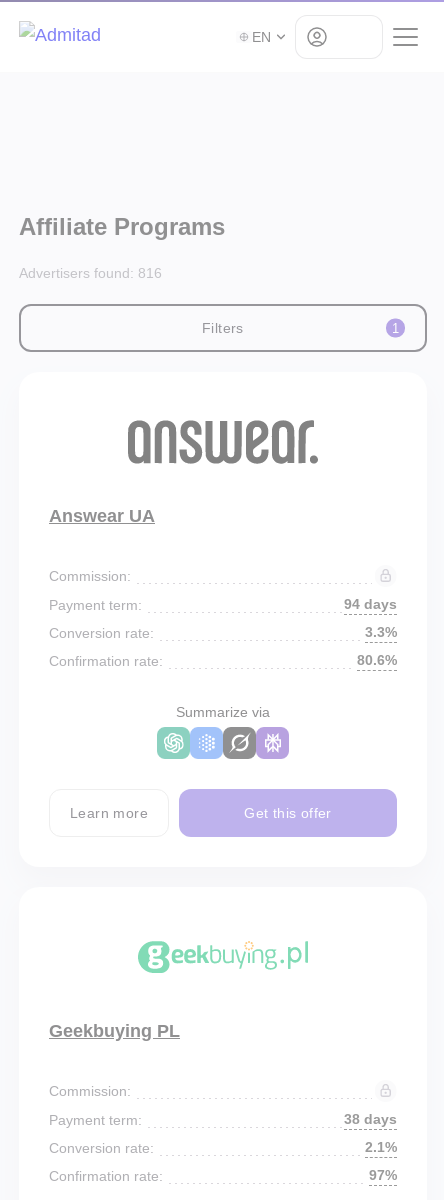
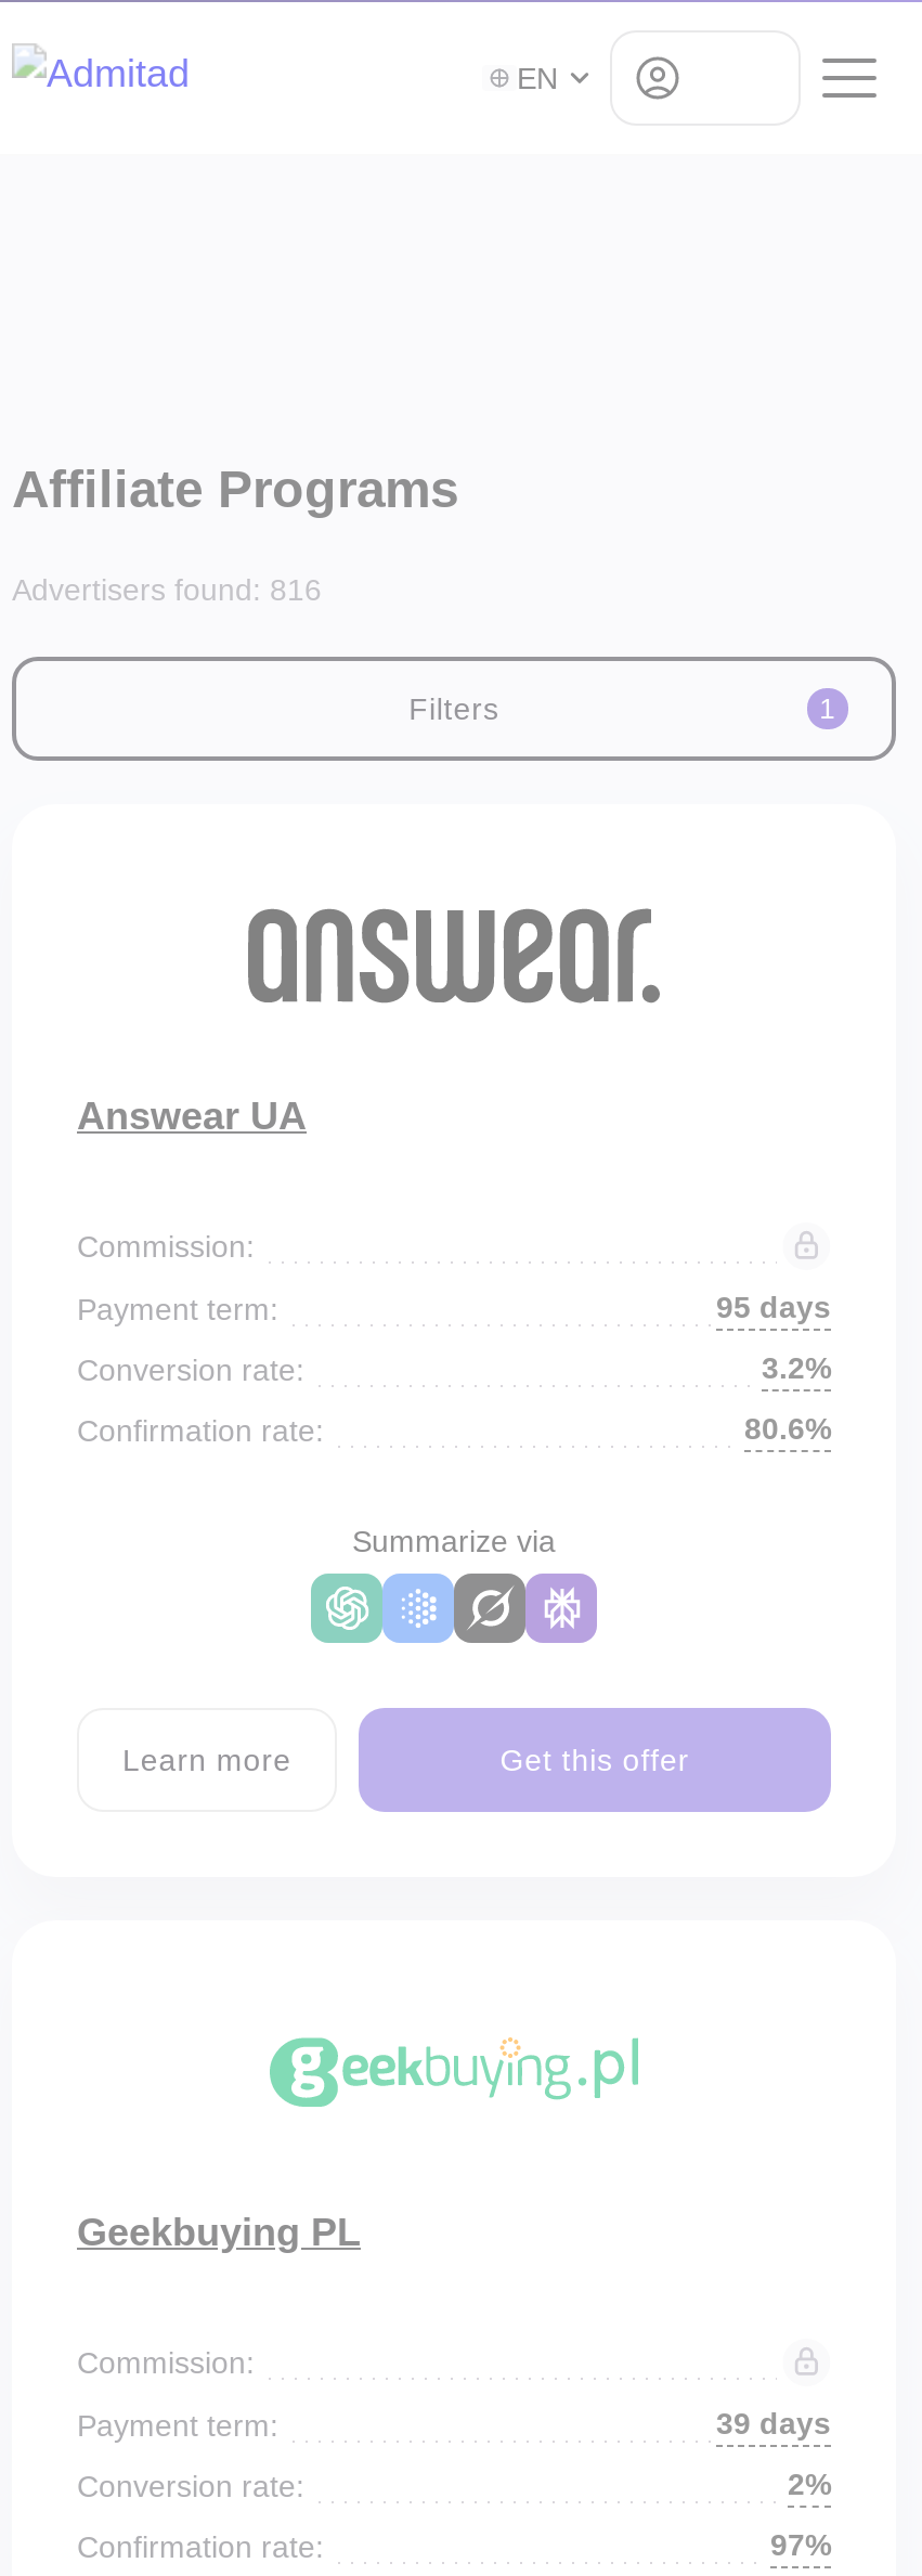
[344,596,397,612] 94 days -> [716,1290,831,1324] 95 days
[365,624,397,640] 3.3% -> [762,1350,831,1385] 3.2%
[344,1111,397,1127] 38 days -> [716,2406,831,2441] 39 days
[365,1139,397,1155] 2.1% -> [788,2467,831,2501] 2%

